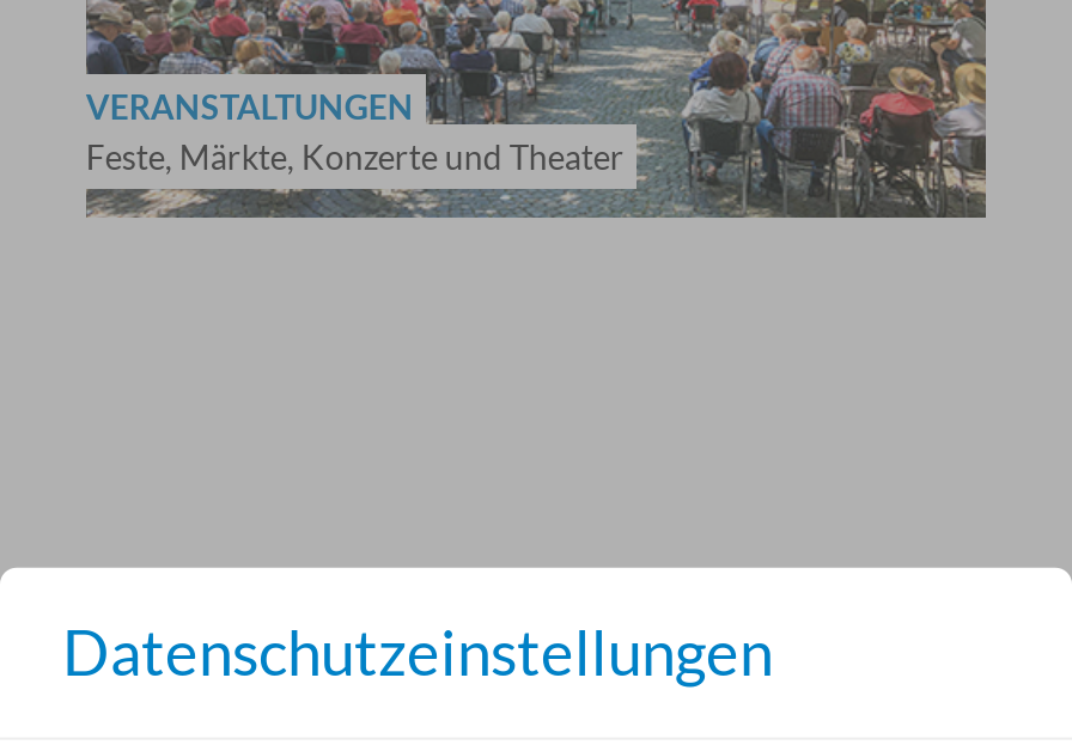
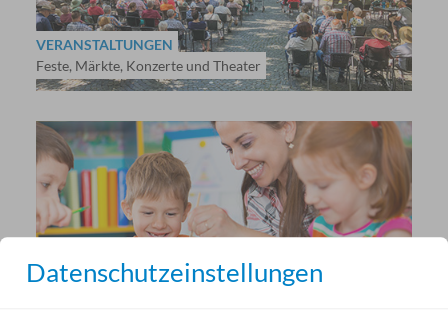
none -> [35,120,413,238] [image]

